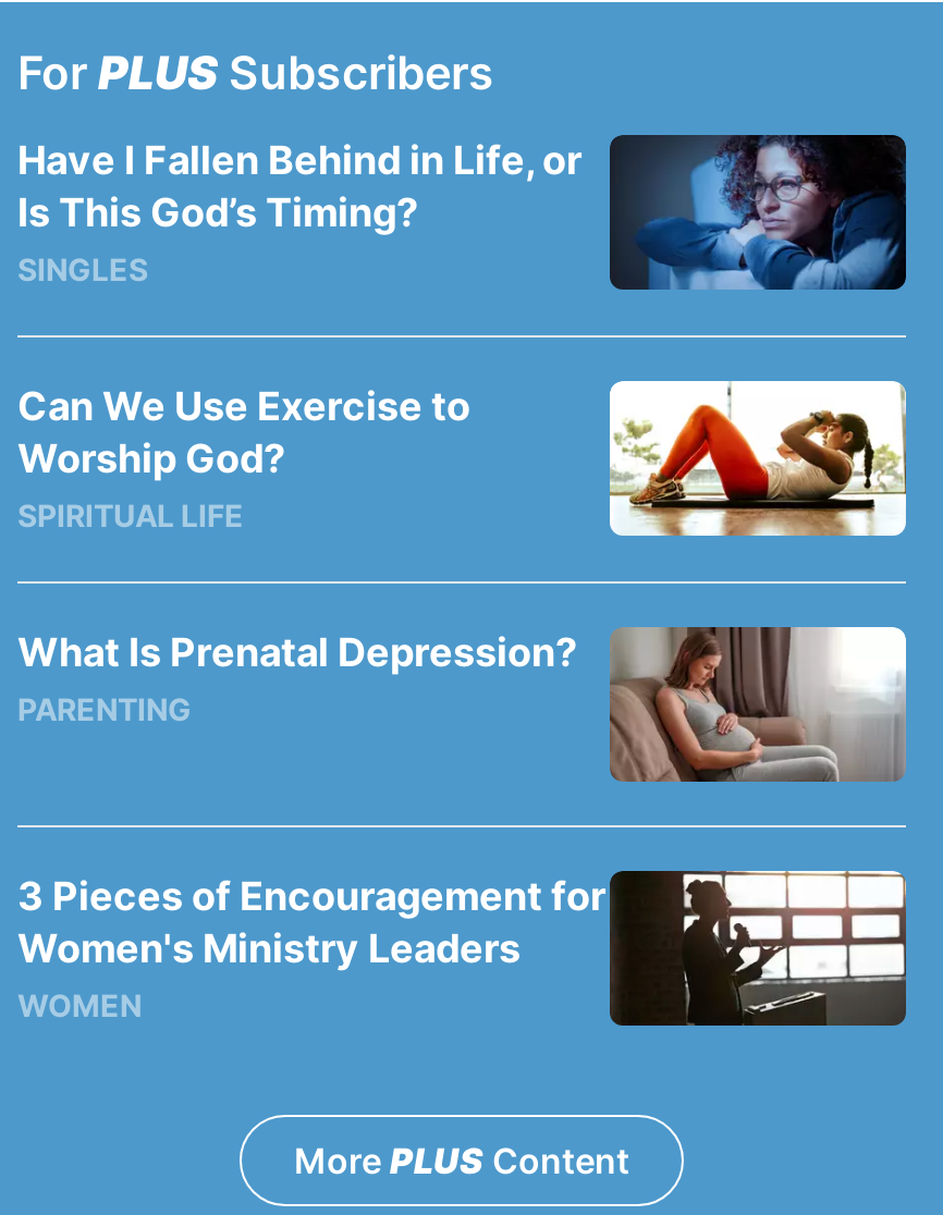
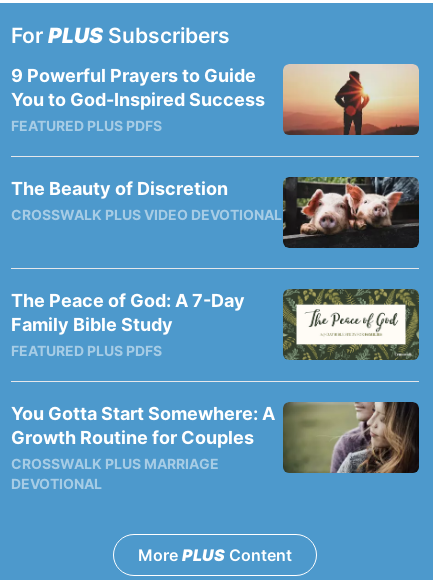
[17,132,908,291] [image] | Have I Fallen Behind in Life, or | Is This God’s Timing? | SINGLES -> [11,63,420,136] [image] | 9 Powerful Prayers to Guide | You to God-Inspired Success | FEATURED PLUS PDFS
[17,383,470,533] Can We Use Exercise to | Worship God? | SPIRITUAL LIFE -> [11,178,282,223] The Beauty of Discretion | CROSSWALK PLUS VIDEO DEVOTIONAL
[608,378,908,537] [image] -> [282,176,420,249] [image]
[17,624,908,783] [image] | What Is Prenatal Depression? | PARENTING -> [11,288,420,361] [image] | The Peace of God: A 7-Day | Family Bible Study | FEATURED PLUS PDFS
[17,868,908,1029] [image] | 3 Pieces of Encouragement for | Women's Ministry Leaders | WOMEN -> [11,401,420,492] [image] | You Gotta Start Somewhere: A | Growth Routine for Couples | CROSSWALK PLUS MARRIAGE | DEVOTIONAL

